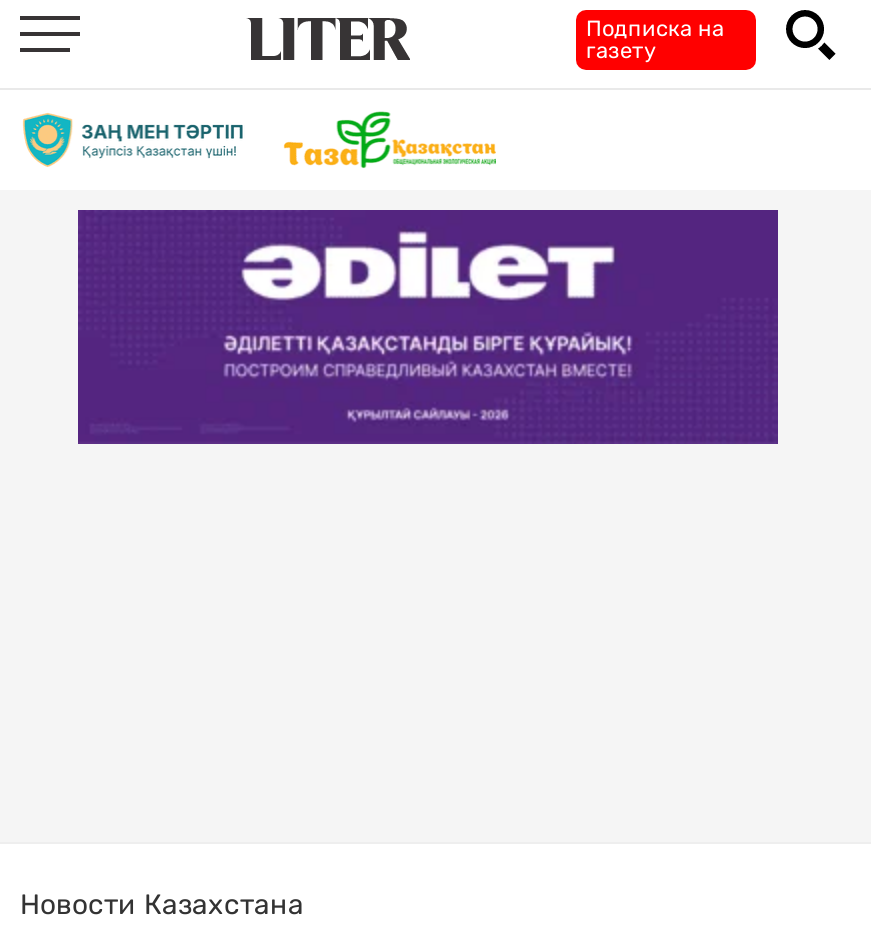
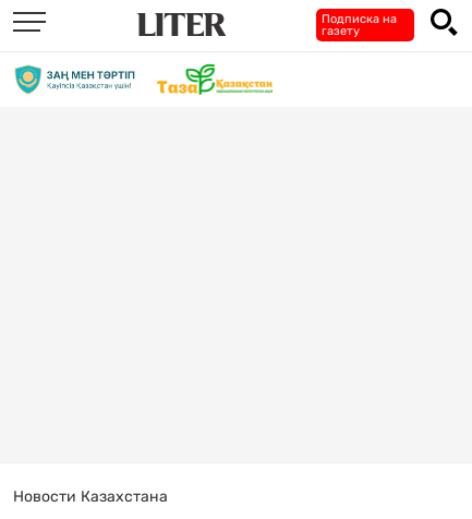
[76,208,780,446] [image] -> none

